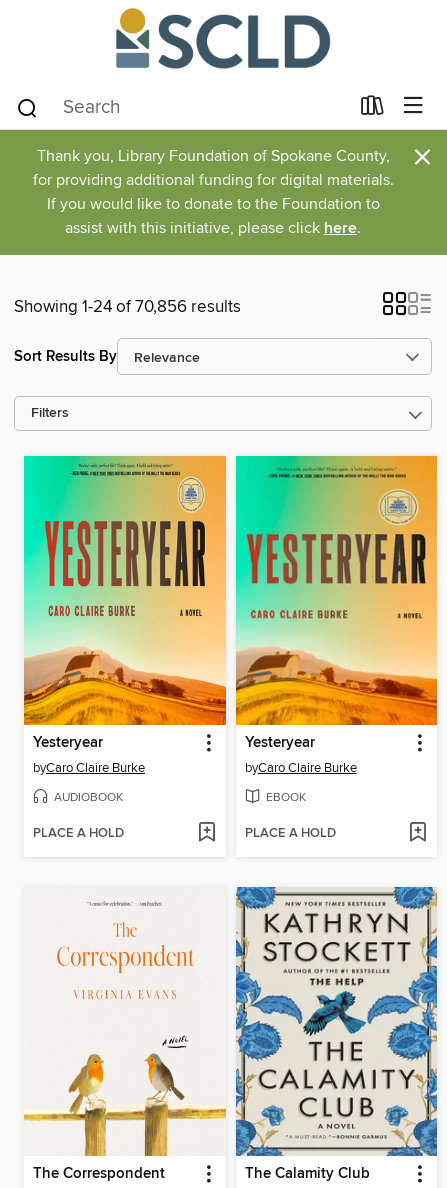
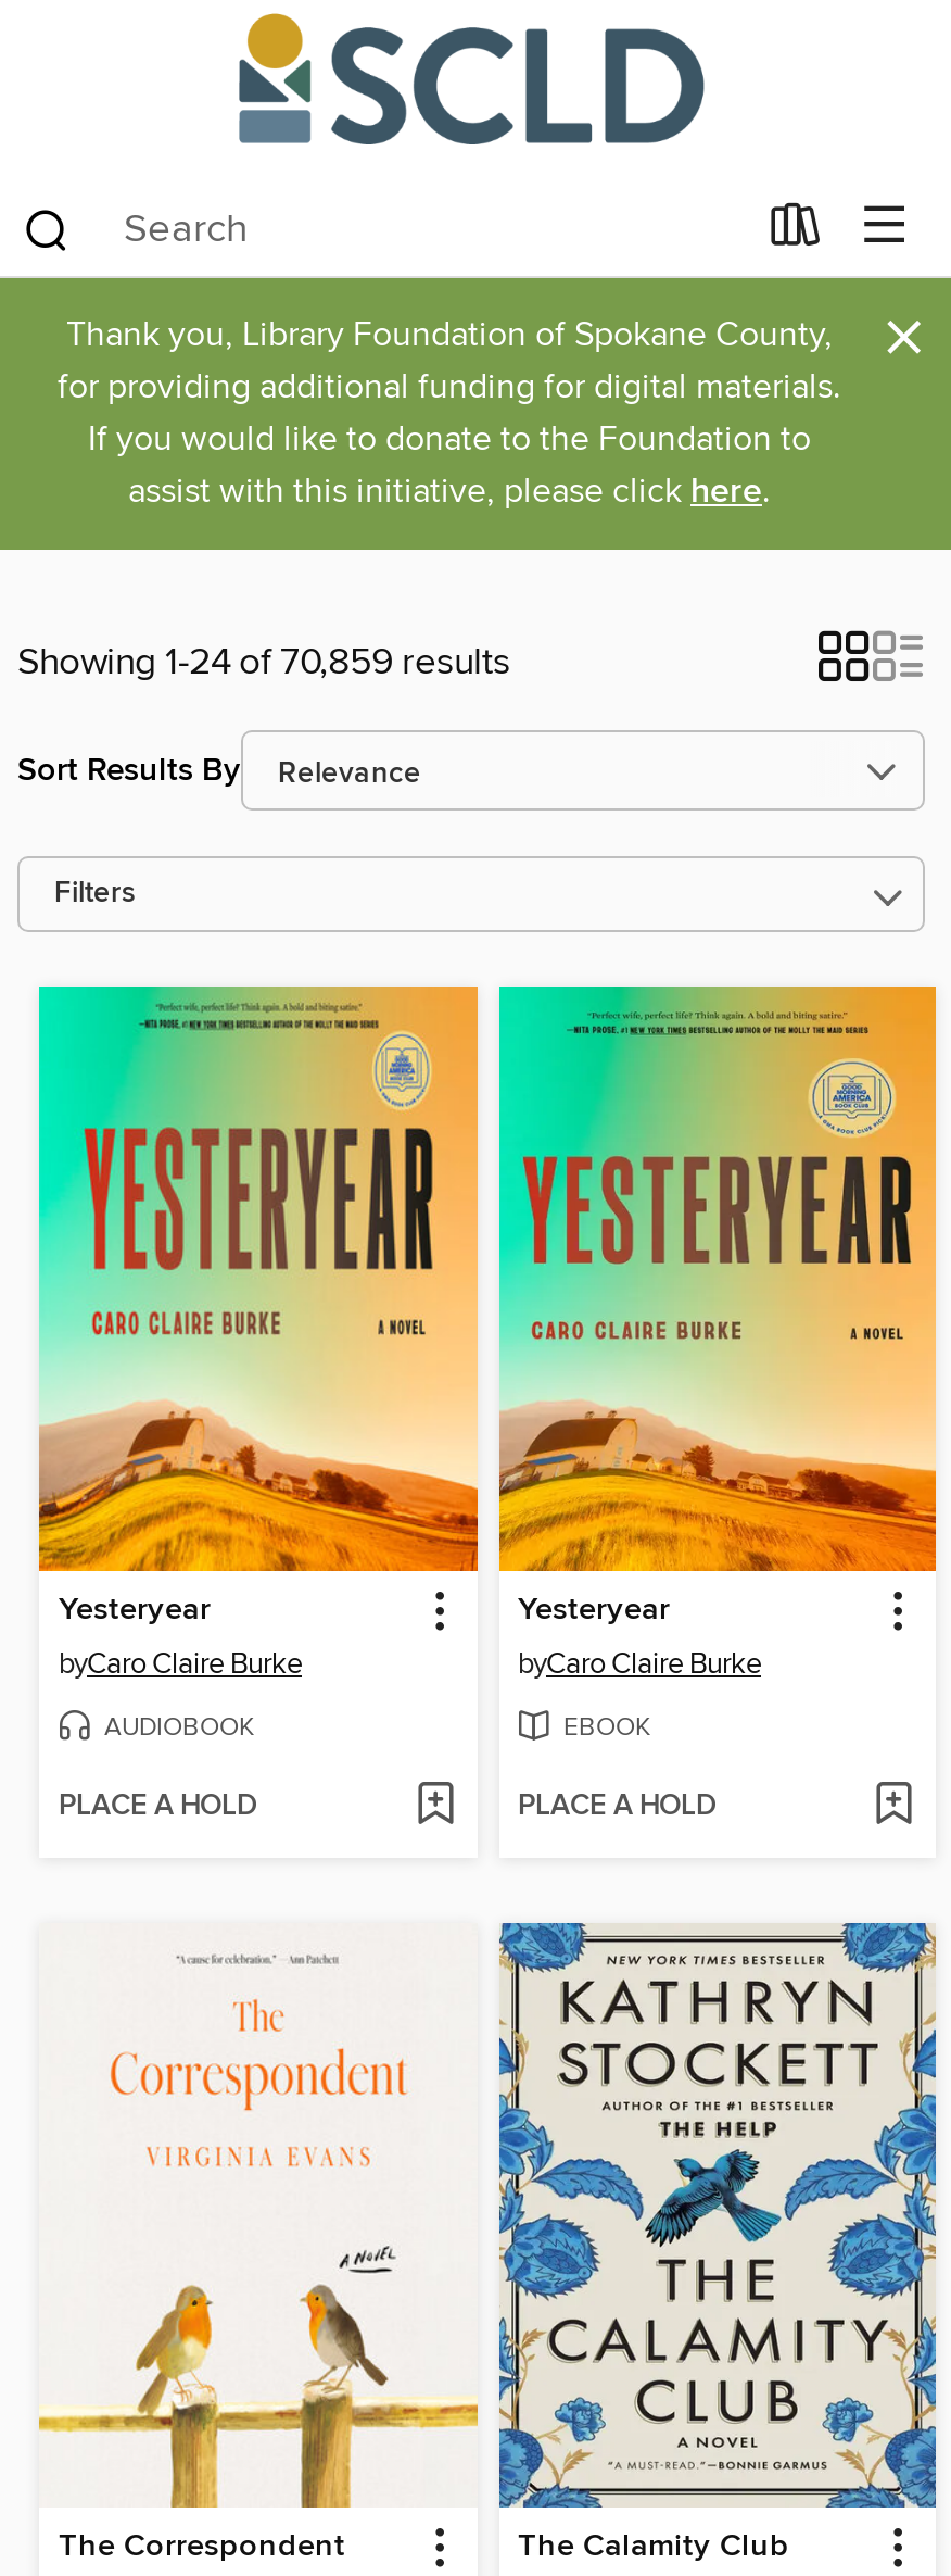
[14,296,241,318] Showing 1-24 of 70,856 results -> [17,639,510,687] Showing 1-24 of 70,859 results

